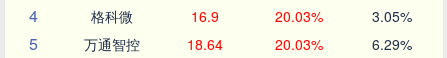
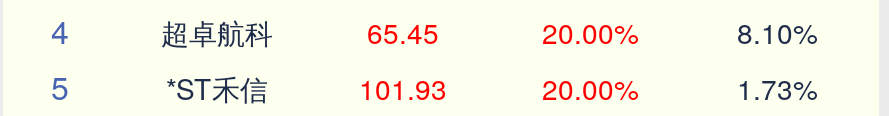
[91,6,412,26] 格科微 | 16.9 | 20.03% | 3.05% -> [161,12,817,52] 超卓航科 | 65.45 | 20.00% | 8.10%
[84,34,412,54] 万通智控 | 18.64 | 20.03% | 6.29% -> [166,68,817,108] *ST禾信 | 101.93 | 20.00% | 1.73%

